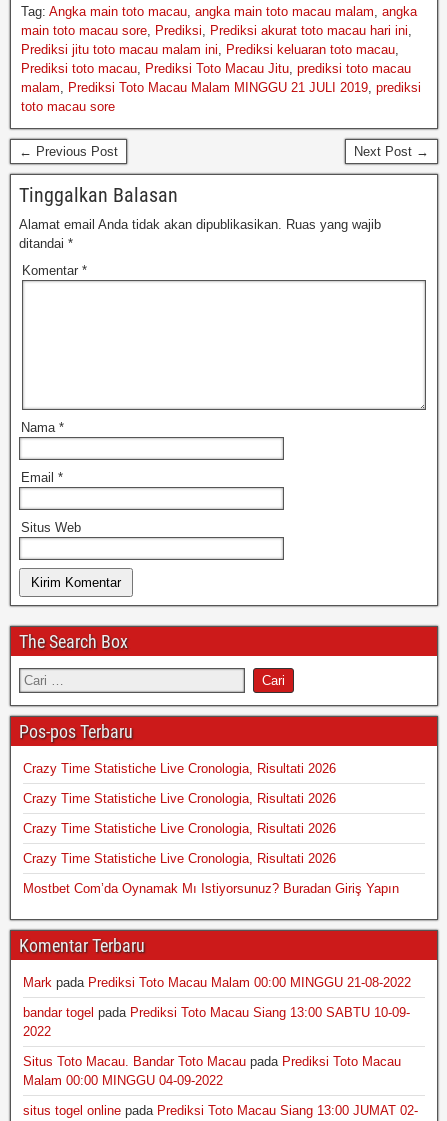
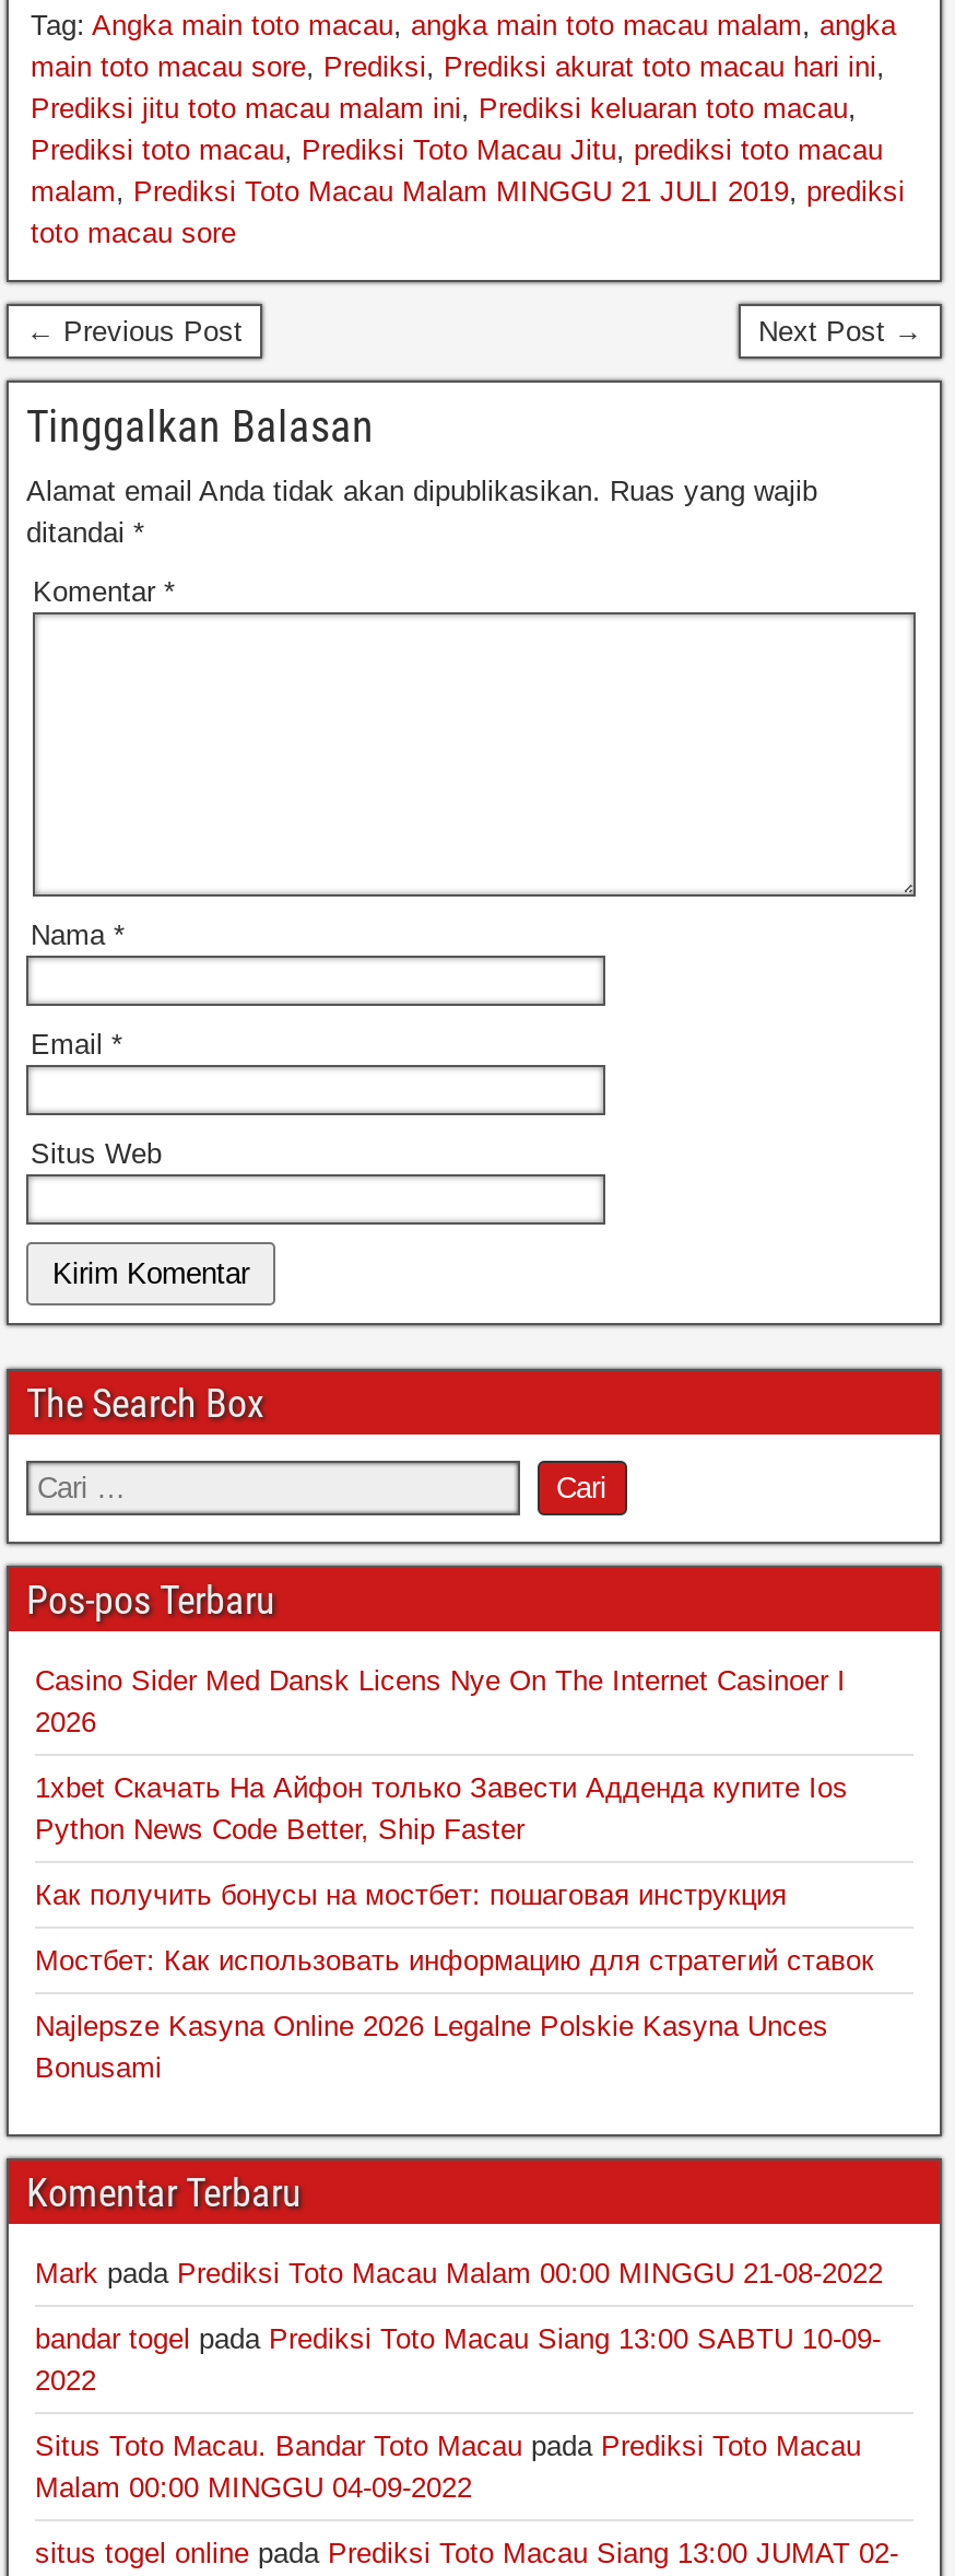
[23,761,336,776] Crazy Time Statistiche Live Cronologia, Risultati 2026 -> [35,1664,846,1738] Casino Sider Med Dansk Licens Nye On The Internet Casinoer I | 2026
[23,791,336,806] Crazy Time Statistiche Live Cronologia, Risultati 2026 -> [35,1771,848,1846] 1xbet Скачать На Айфон только Завести Адденда купите Ios | Python News Code Better, Ship Faster
[23,821,336,836] Crazy Time Statistiche Live Cronologia, Risultati 2026 -> [35,1878,787,1911] Как получить бонусы на мостбет: пошаговая инструкция
[23,851,336,866] Crazy Time Statistiche Live Cronologia, Risultati 2026 -> [35,1944,874,1977] Мостбет: Как использовать информацию для стратегий ставок
[23,881,399,896] Mostbet Com’da Oynamak Mı Istiyorsunuz? Buradan Giriş Yapın -> [35,2010,828,2084] Najlepsze Kasyna Online 2026 Legalne Polskie Kasyna Unces | Bonusami

